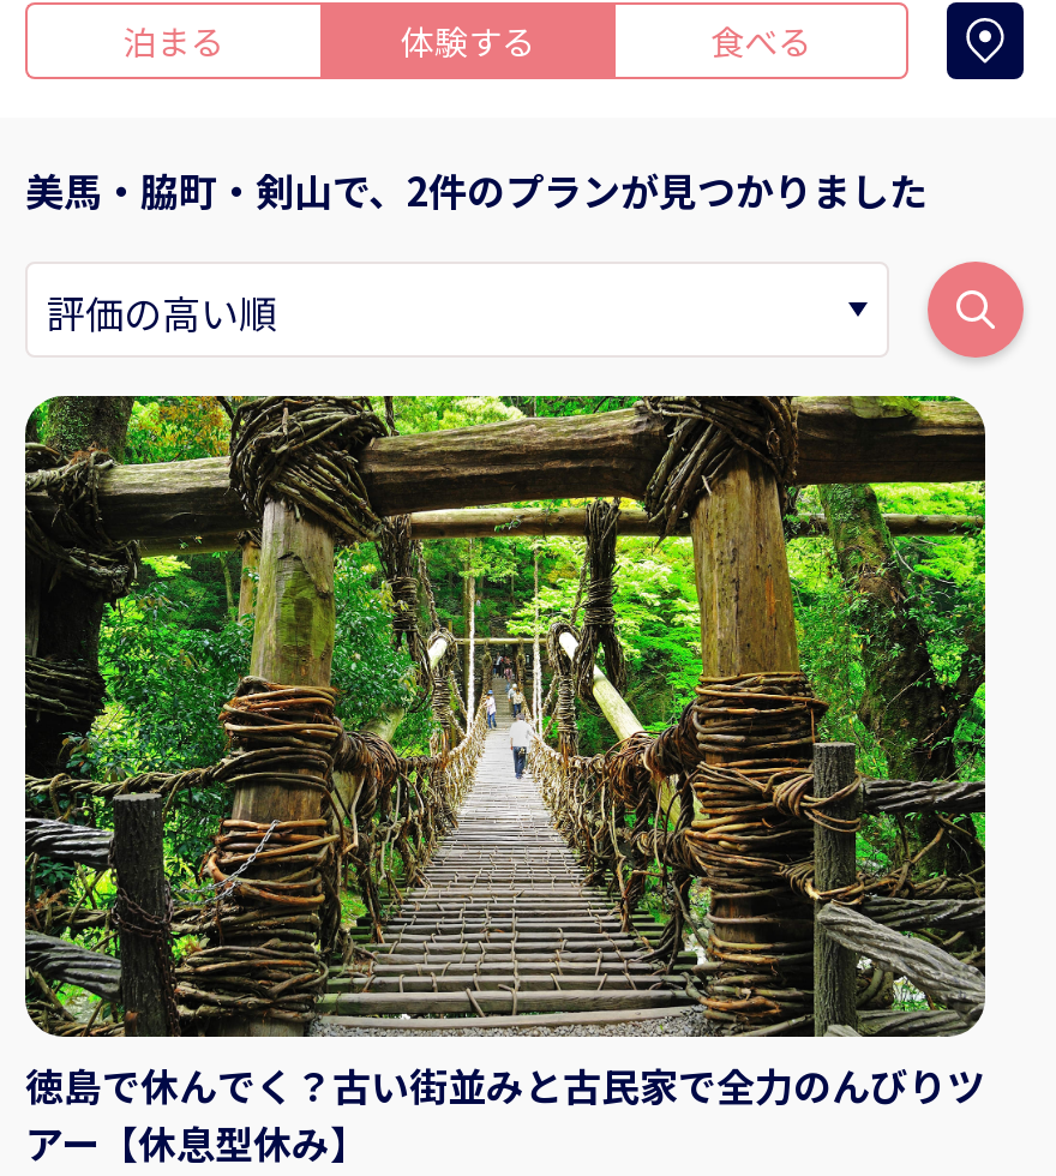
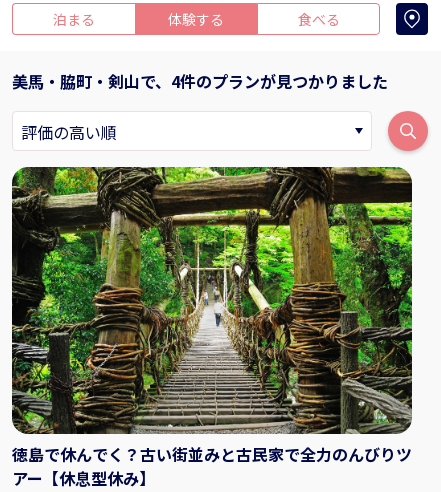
[25,161,928,218] 美馬・脇町・剣山で、2件のプランが見つかりました -> [12,69,388,93] 美馬・脇町・剣山で、4件のプランが見つかりました

